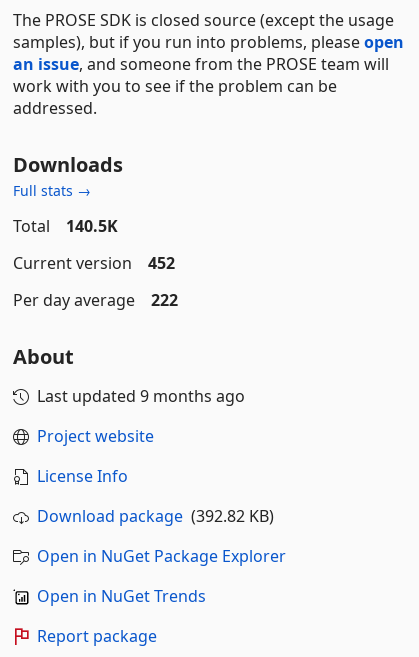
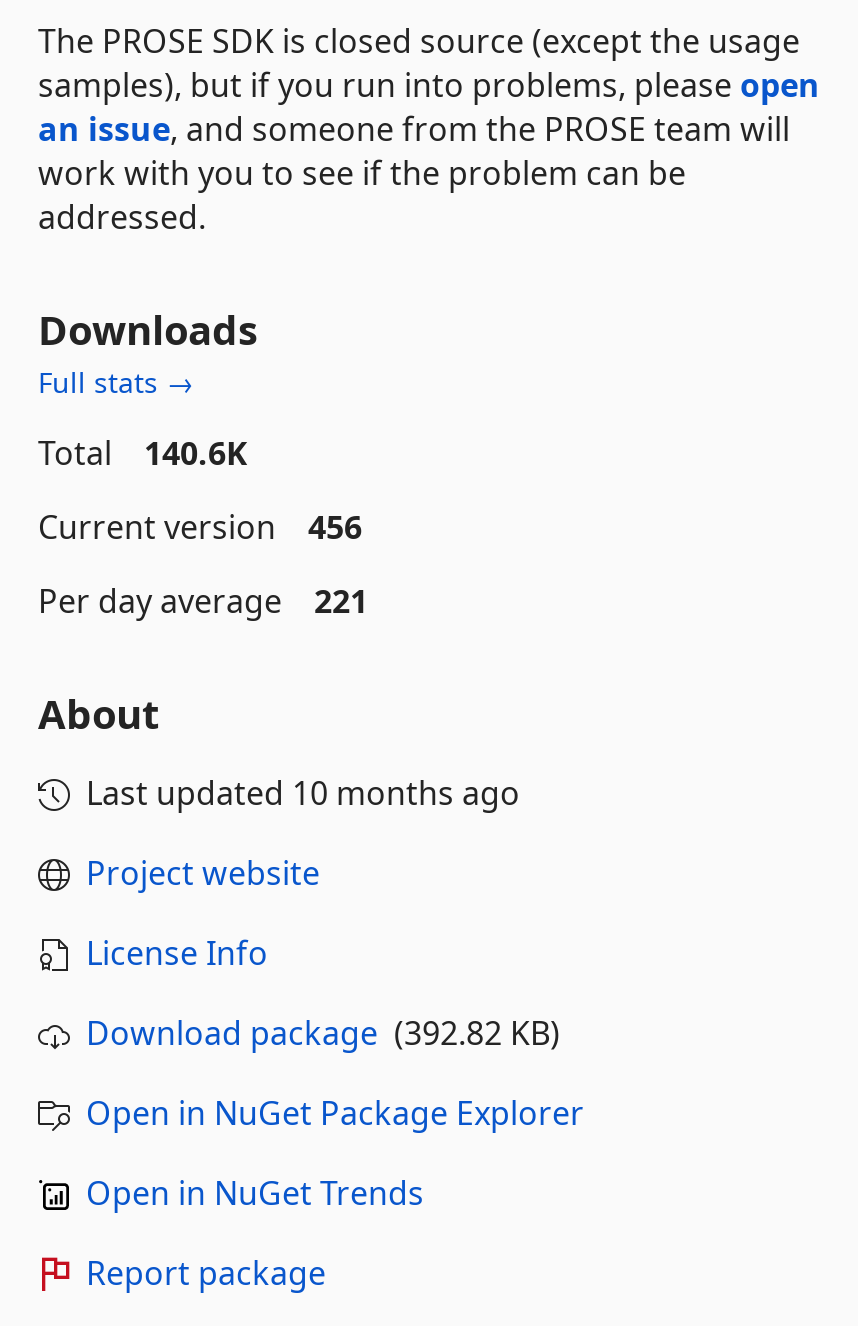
[13,215,118,237] Total 140.5K -> [38,430,248,474] Total 140.6K
[13,252,175,274] Current version 452 -> [38,504,362,548] Current version 456
[13,289,178,311] Per day average 222 -> [38,578,368,622] Per day average 221
[37,385,245,407] Last updated 9 months ago -> [86,770,520,814] Last updated 10 months ago

